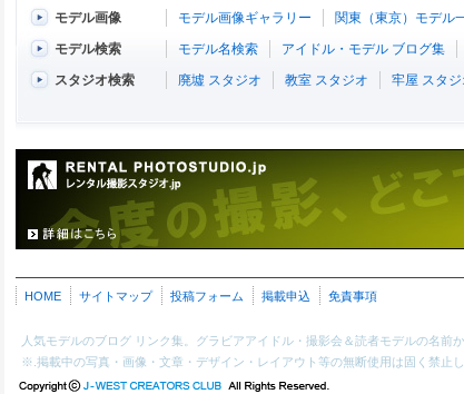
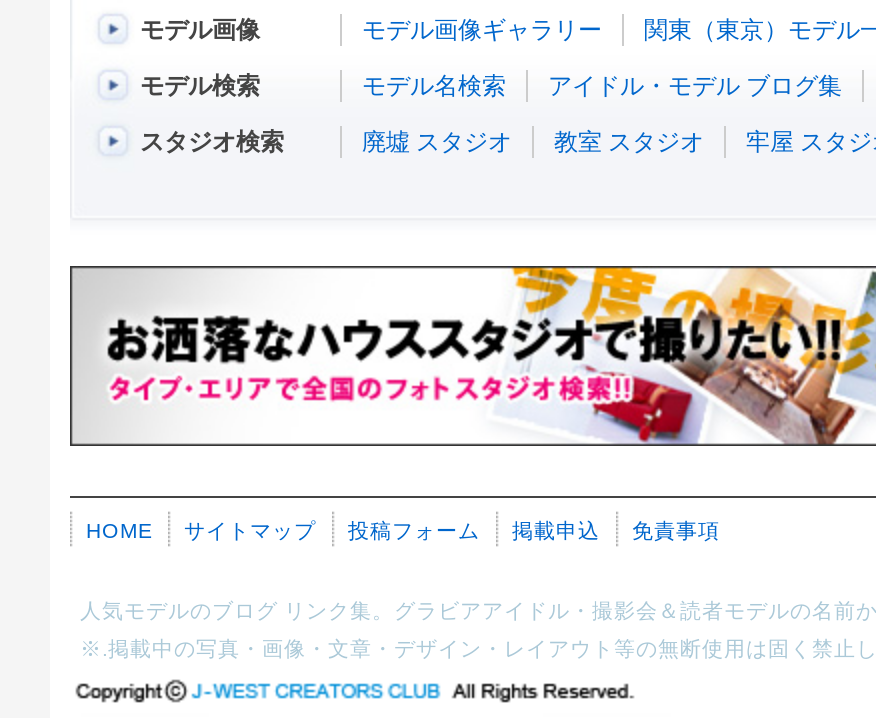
[16,149,461,249] [image] -> [68,264,870,448] [image]

